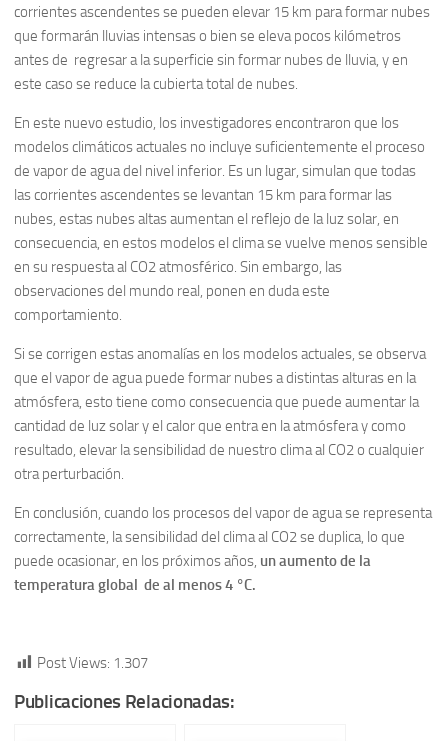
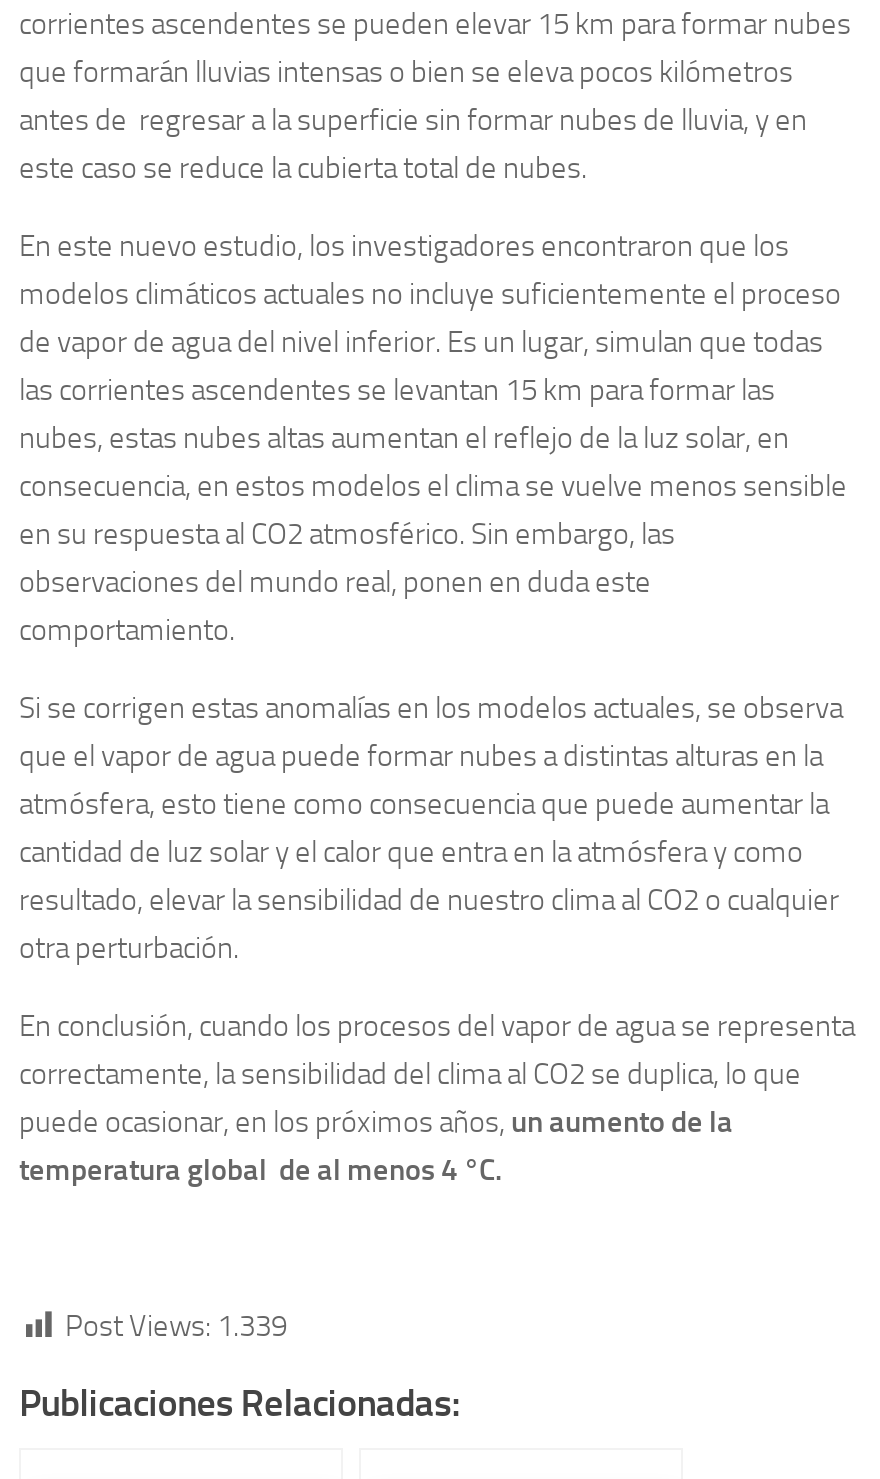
[37,654,148,672] Post Views: 1.307 -> [65,1308,287,1344] Post Views: 1.339

